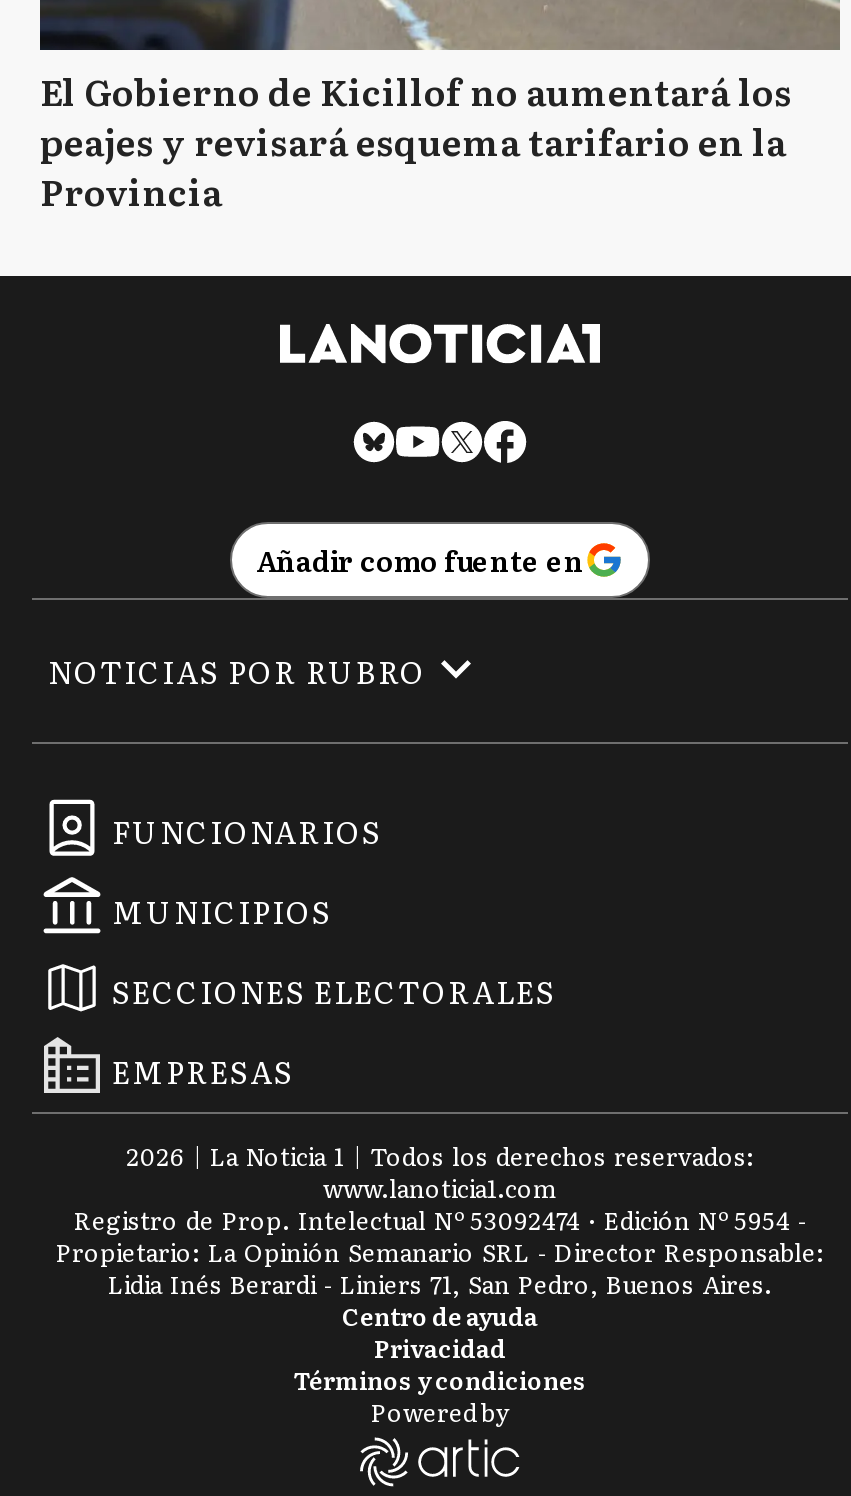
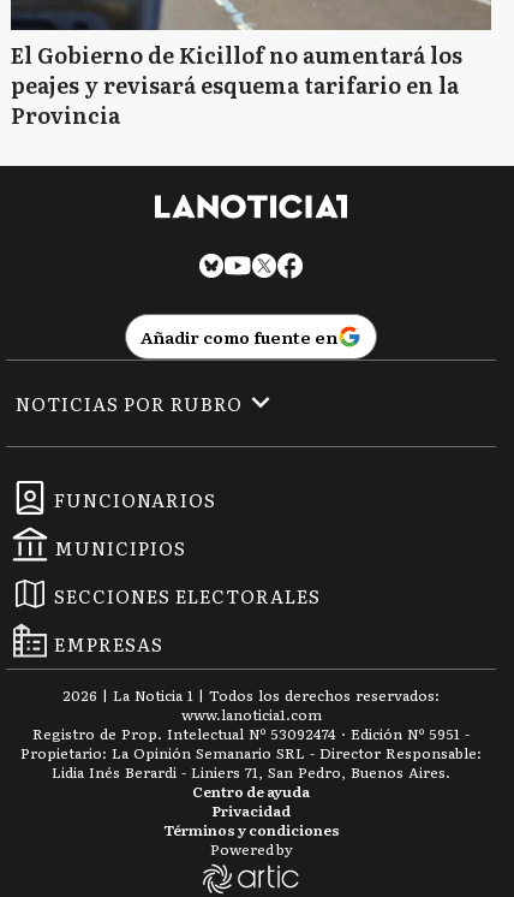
[74,1203,806,1239] Registro de Prop. Intelectual Nº 53092474 · Edición Nº 5954 - -> [32,723,470,745] Registro de Prop. Intelectual Nº 53092474 · Edición Nº 5951 -

